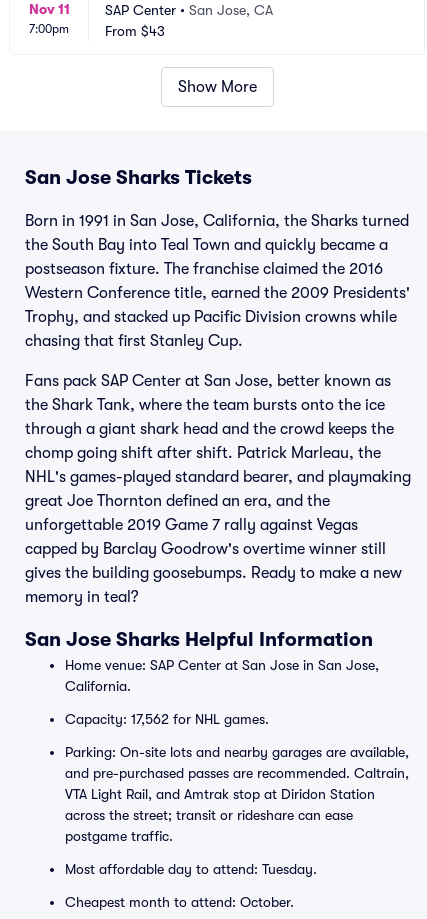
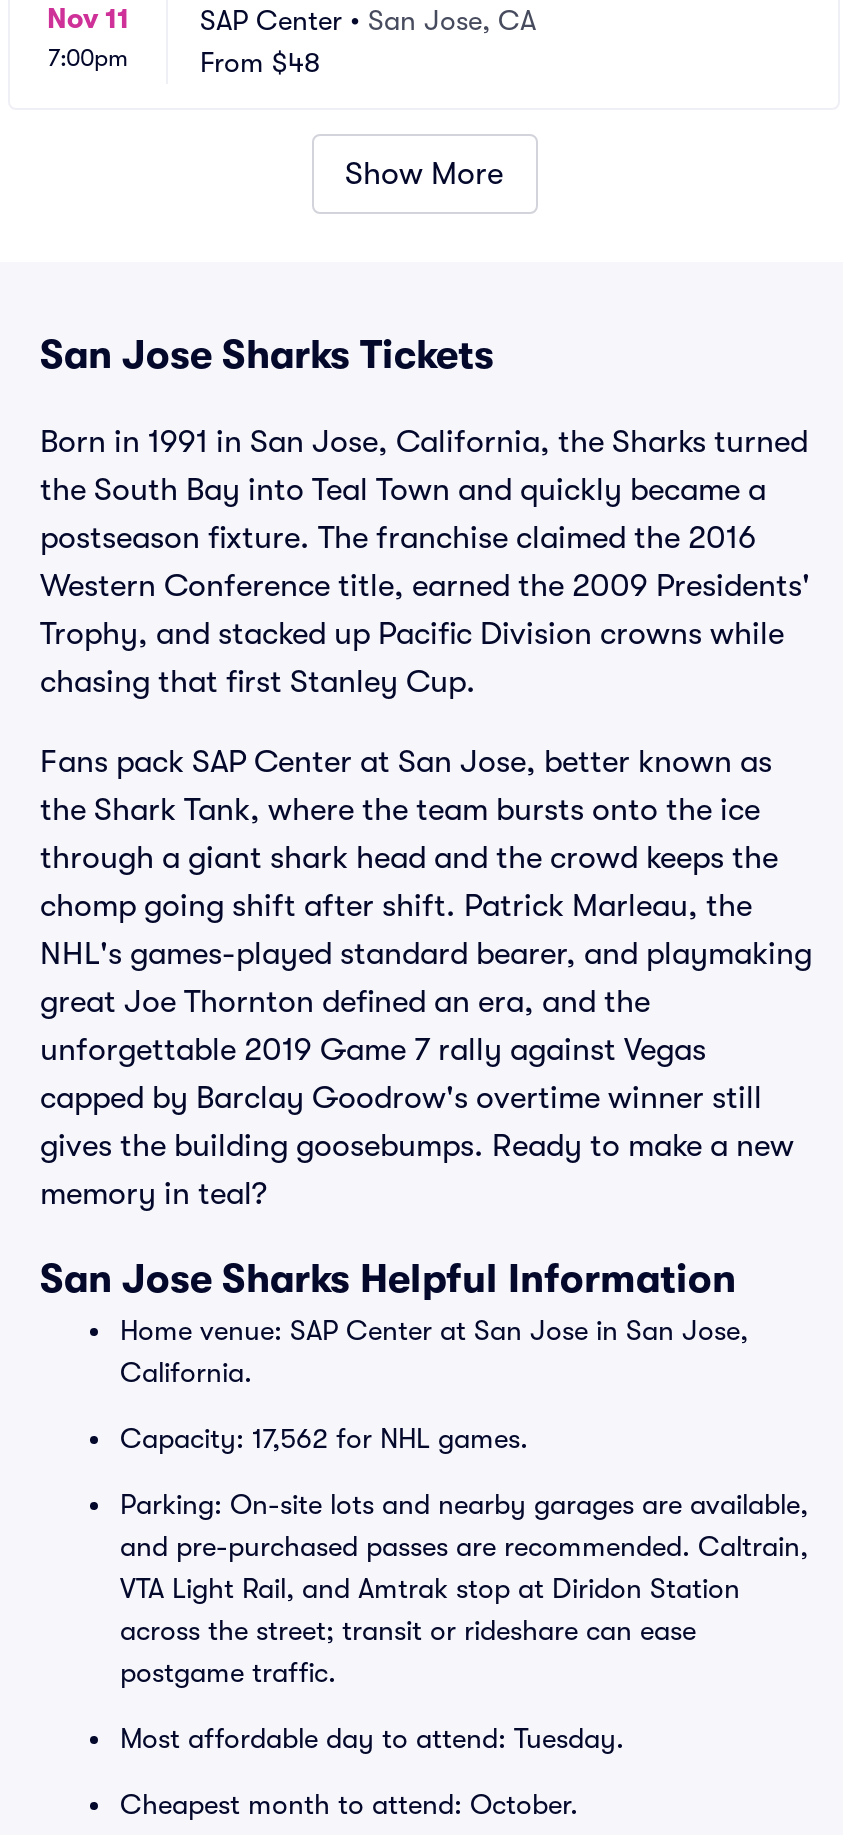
[105,23,165,39] From $43 -> [200,46,320,78] From $48

